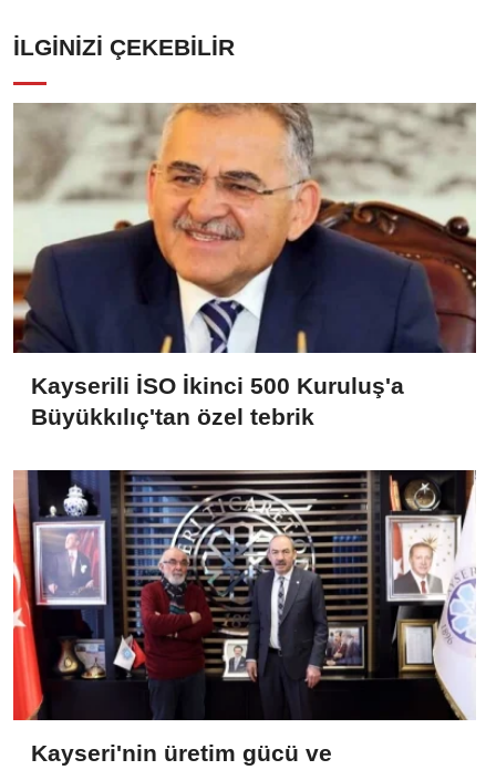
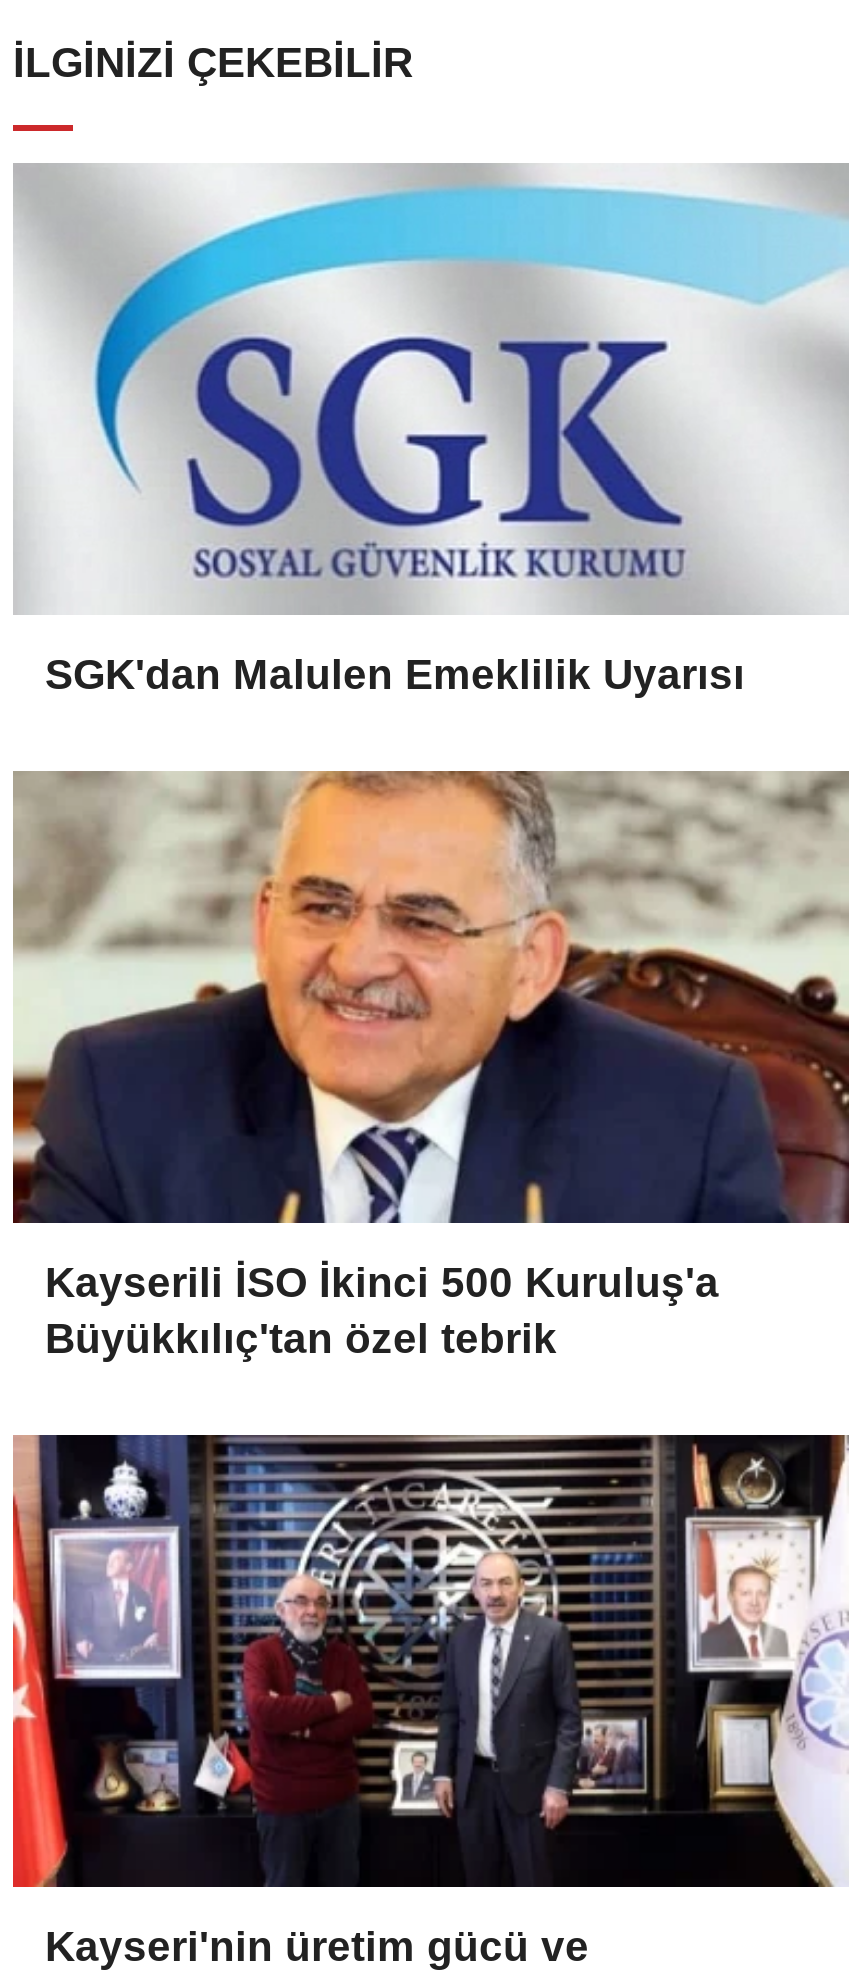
none -> [13,163,849,698] [image] | SGK'dan Malulen Emeklilik Uyarısı

